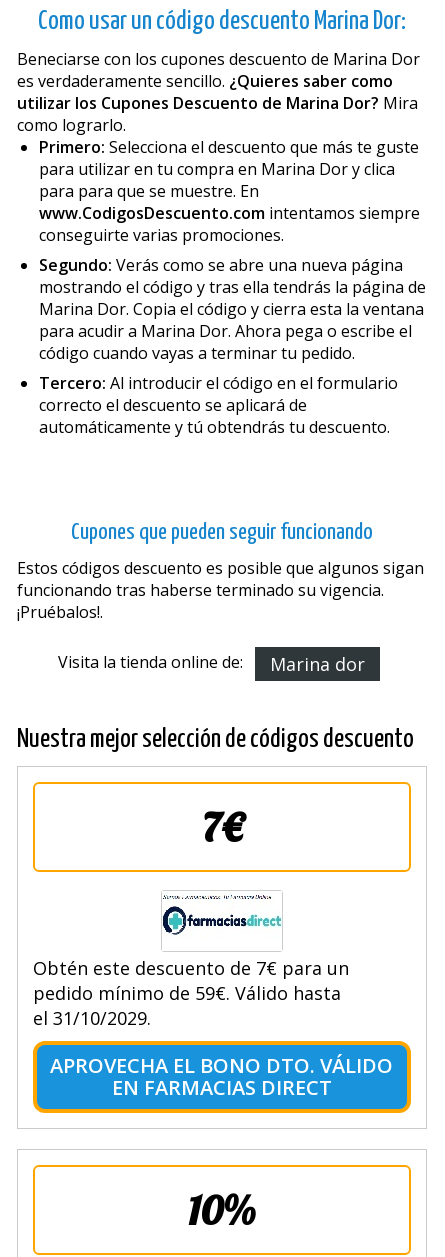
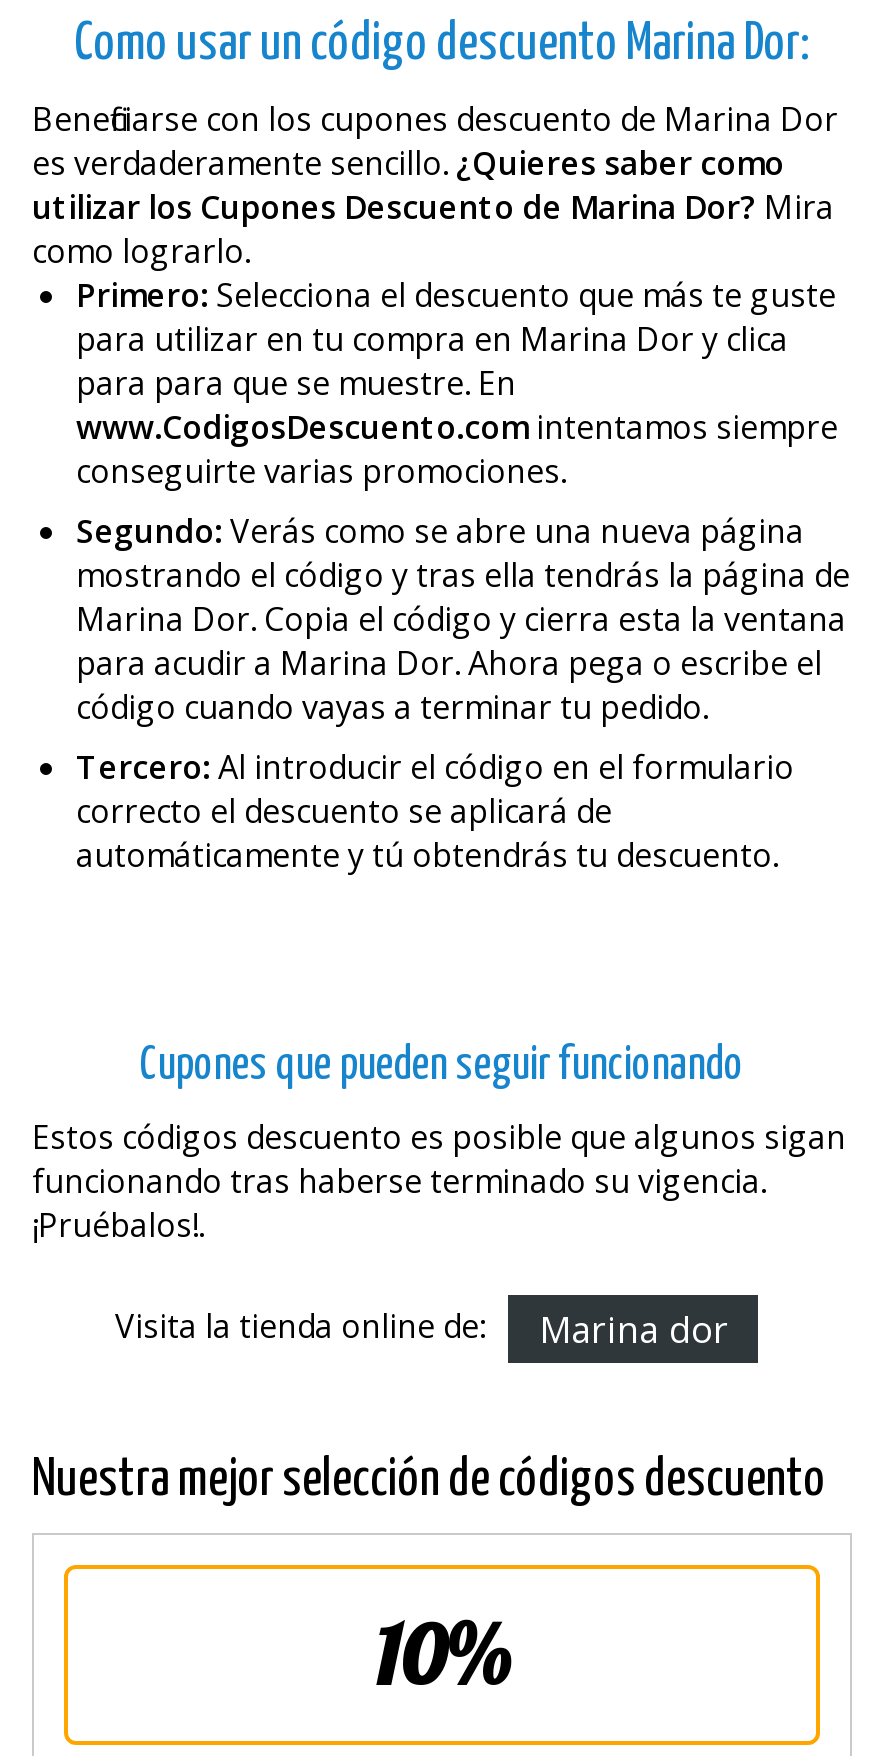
[33,802,393,1101] [image] | 7€ | Obtén este descuento de 7€ para un | pedido mínimo de 59€. Válido hasta | el 31/10/2029. | APROVECHA EL BONO DTO. VÁLIDO | EN FARMACIAS DIRECT -> none

